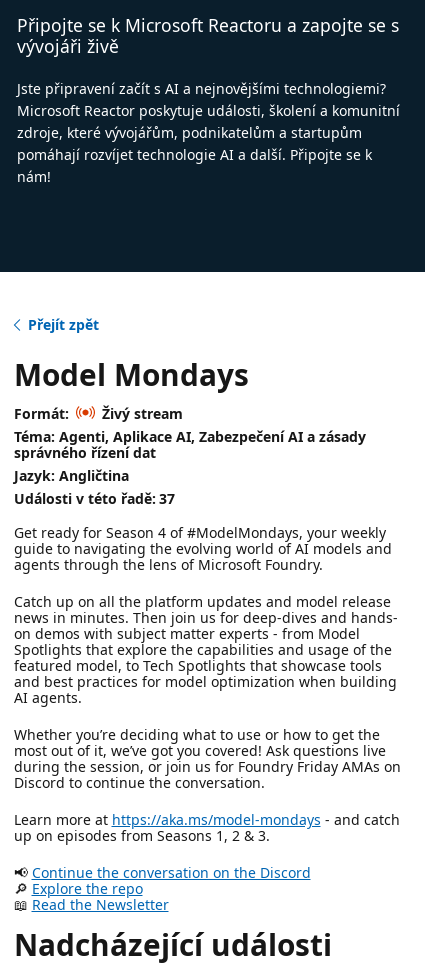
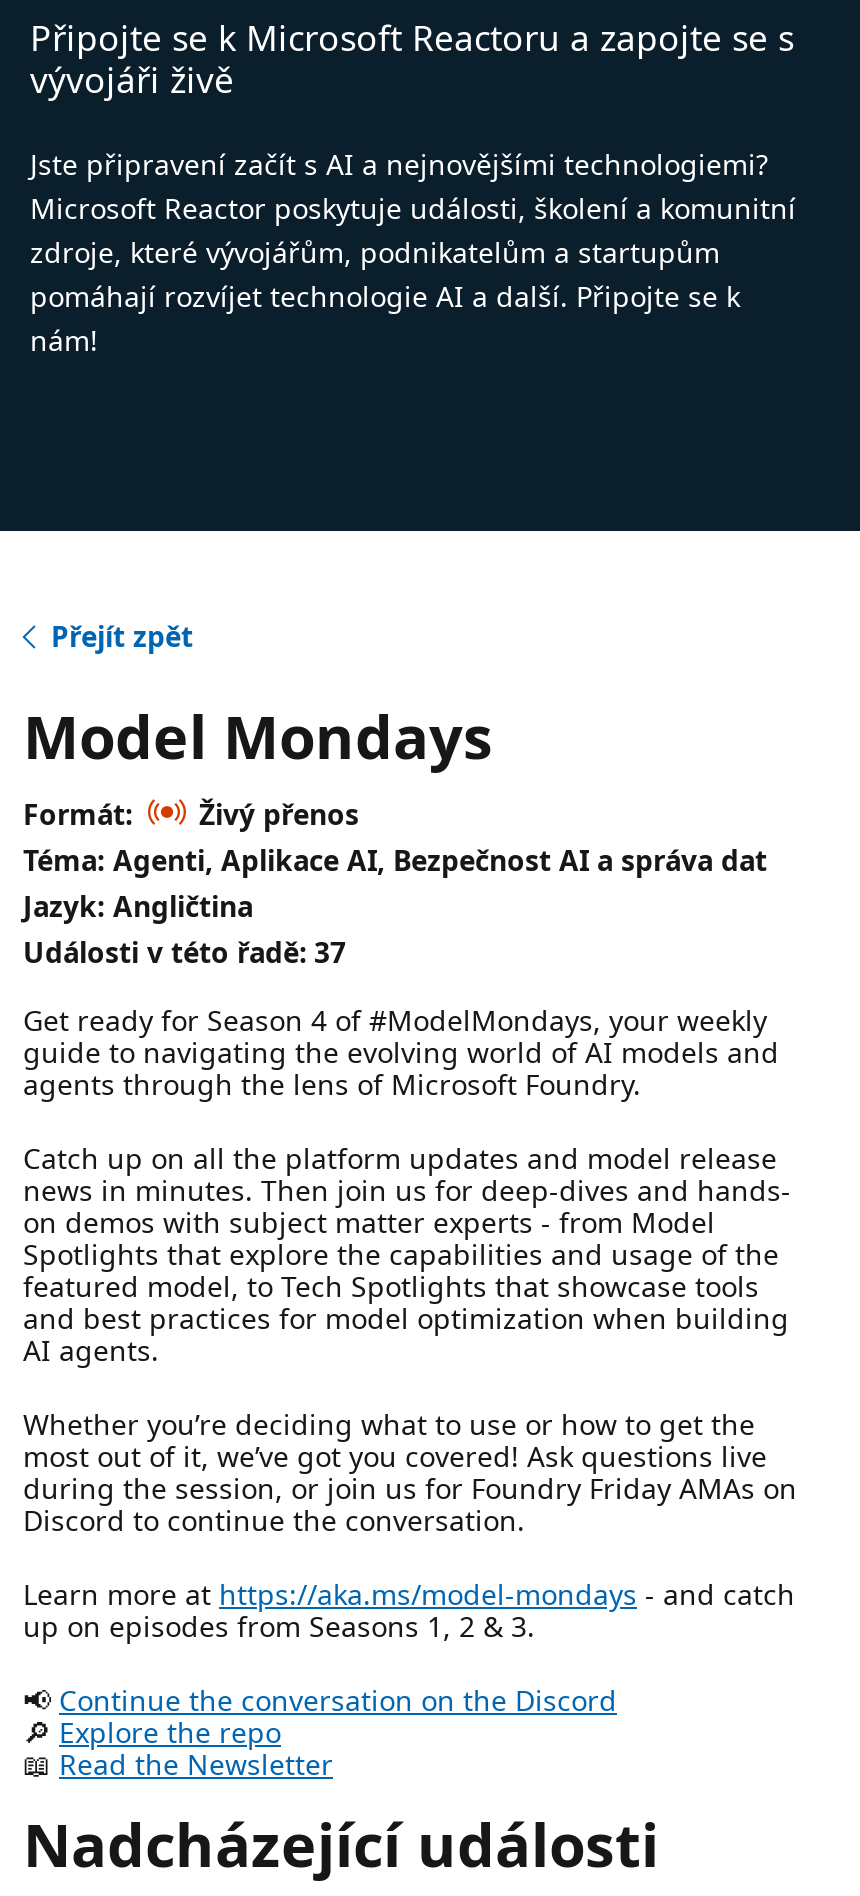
[13,404,365,462] Živý stream | Téma: Agenti, Aplikace AI, Zabezpečení AI a zásady | správného řízení dat -> [23,795,767,879] Živý přenos | Téma: Agenti, Aplikace AI, Bezpečnost AI a správa dat

